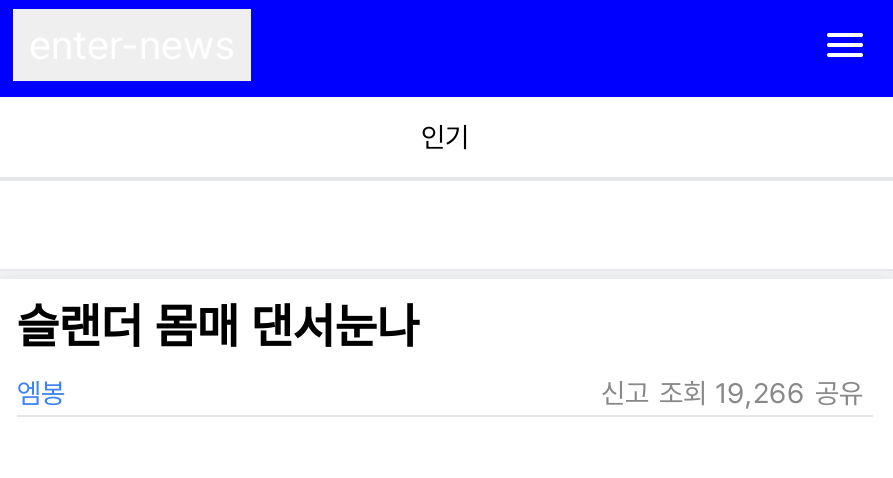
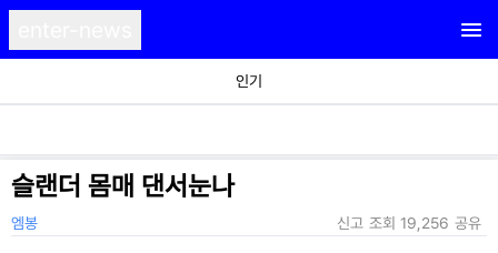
[601,377,863,409] 신고 조회 19,266 공유 -> [337,214,481,232] 신고 조회 19,256 공유

